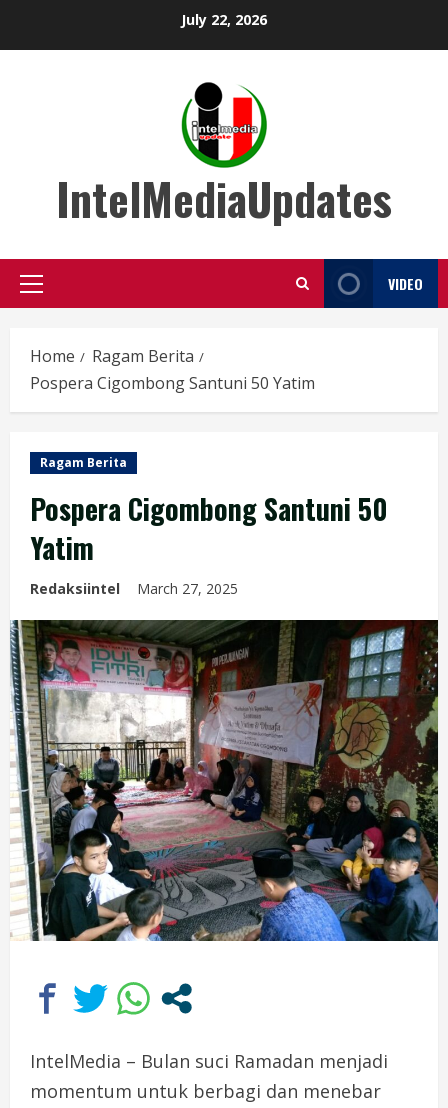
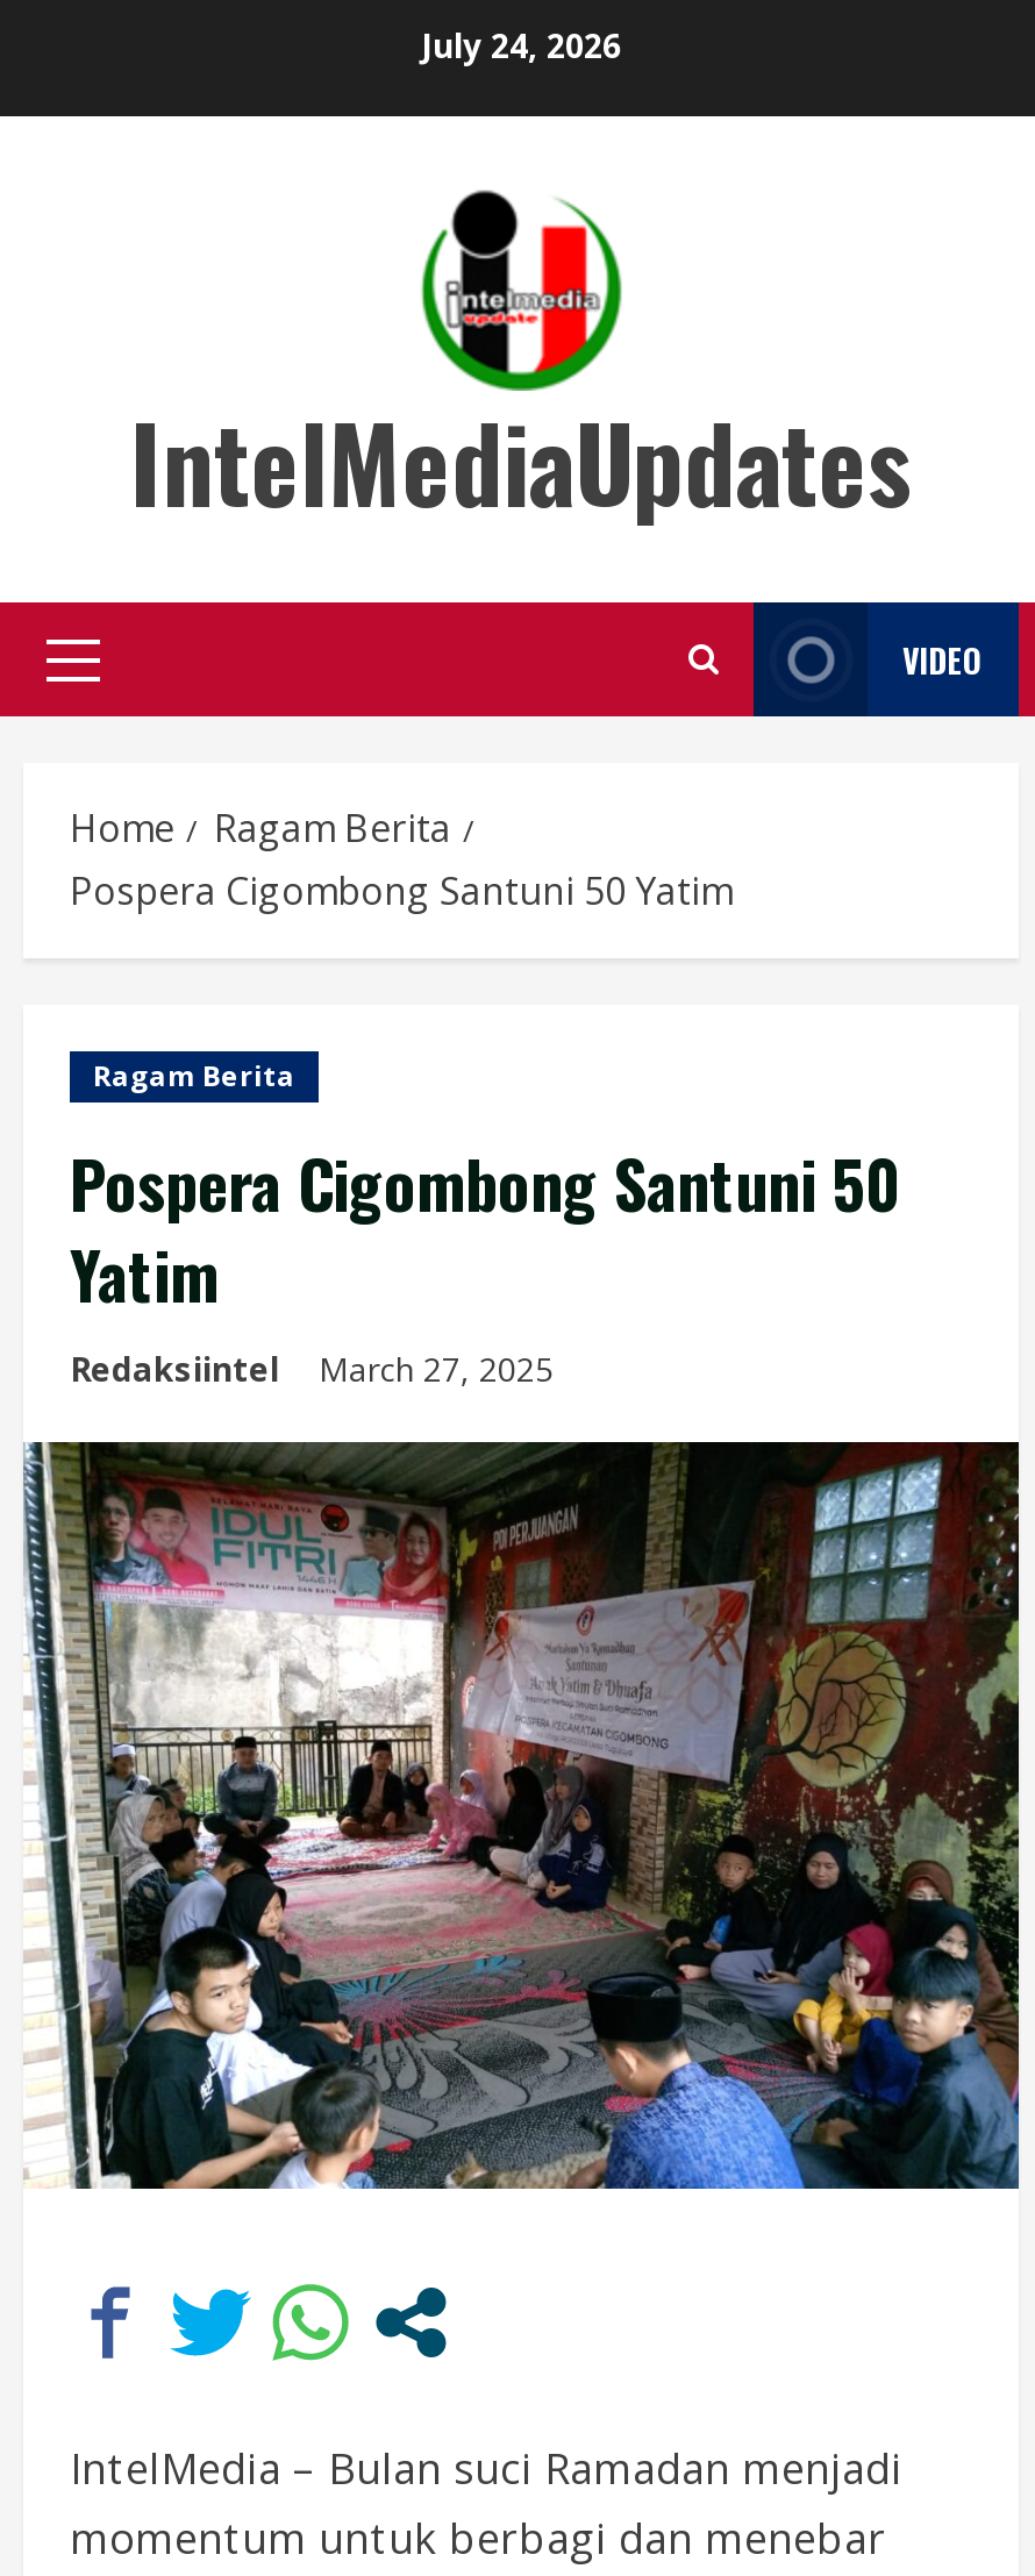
[181,10,267,29] July 22, 2026 -> [421,23,621,67] July 24, 2026

